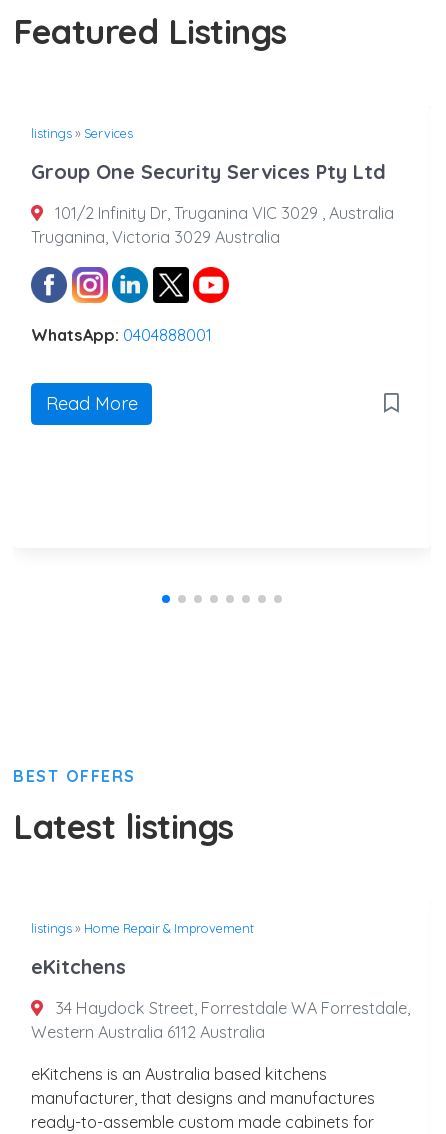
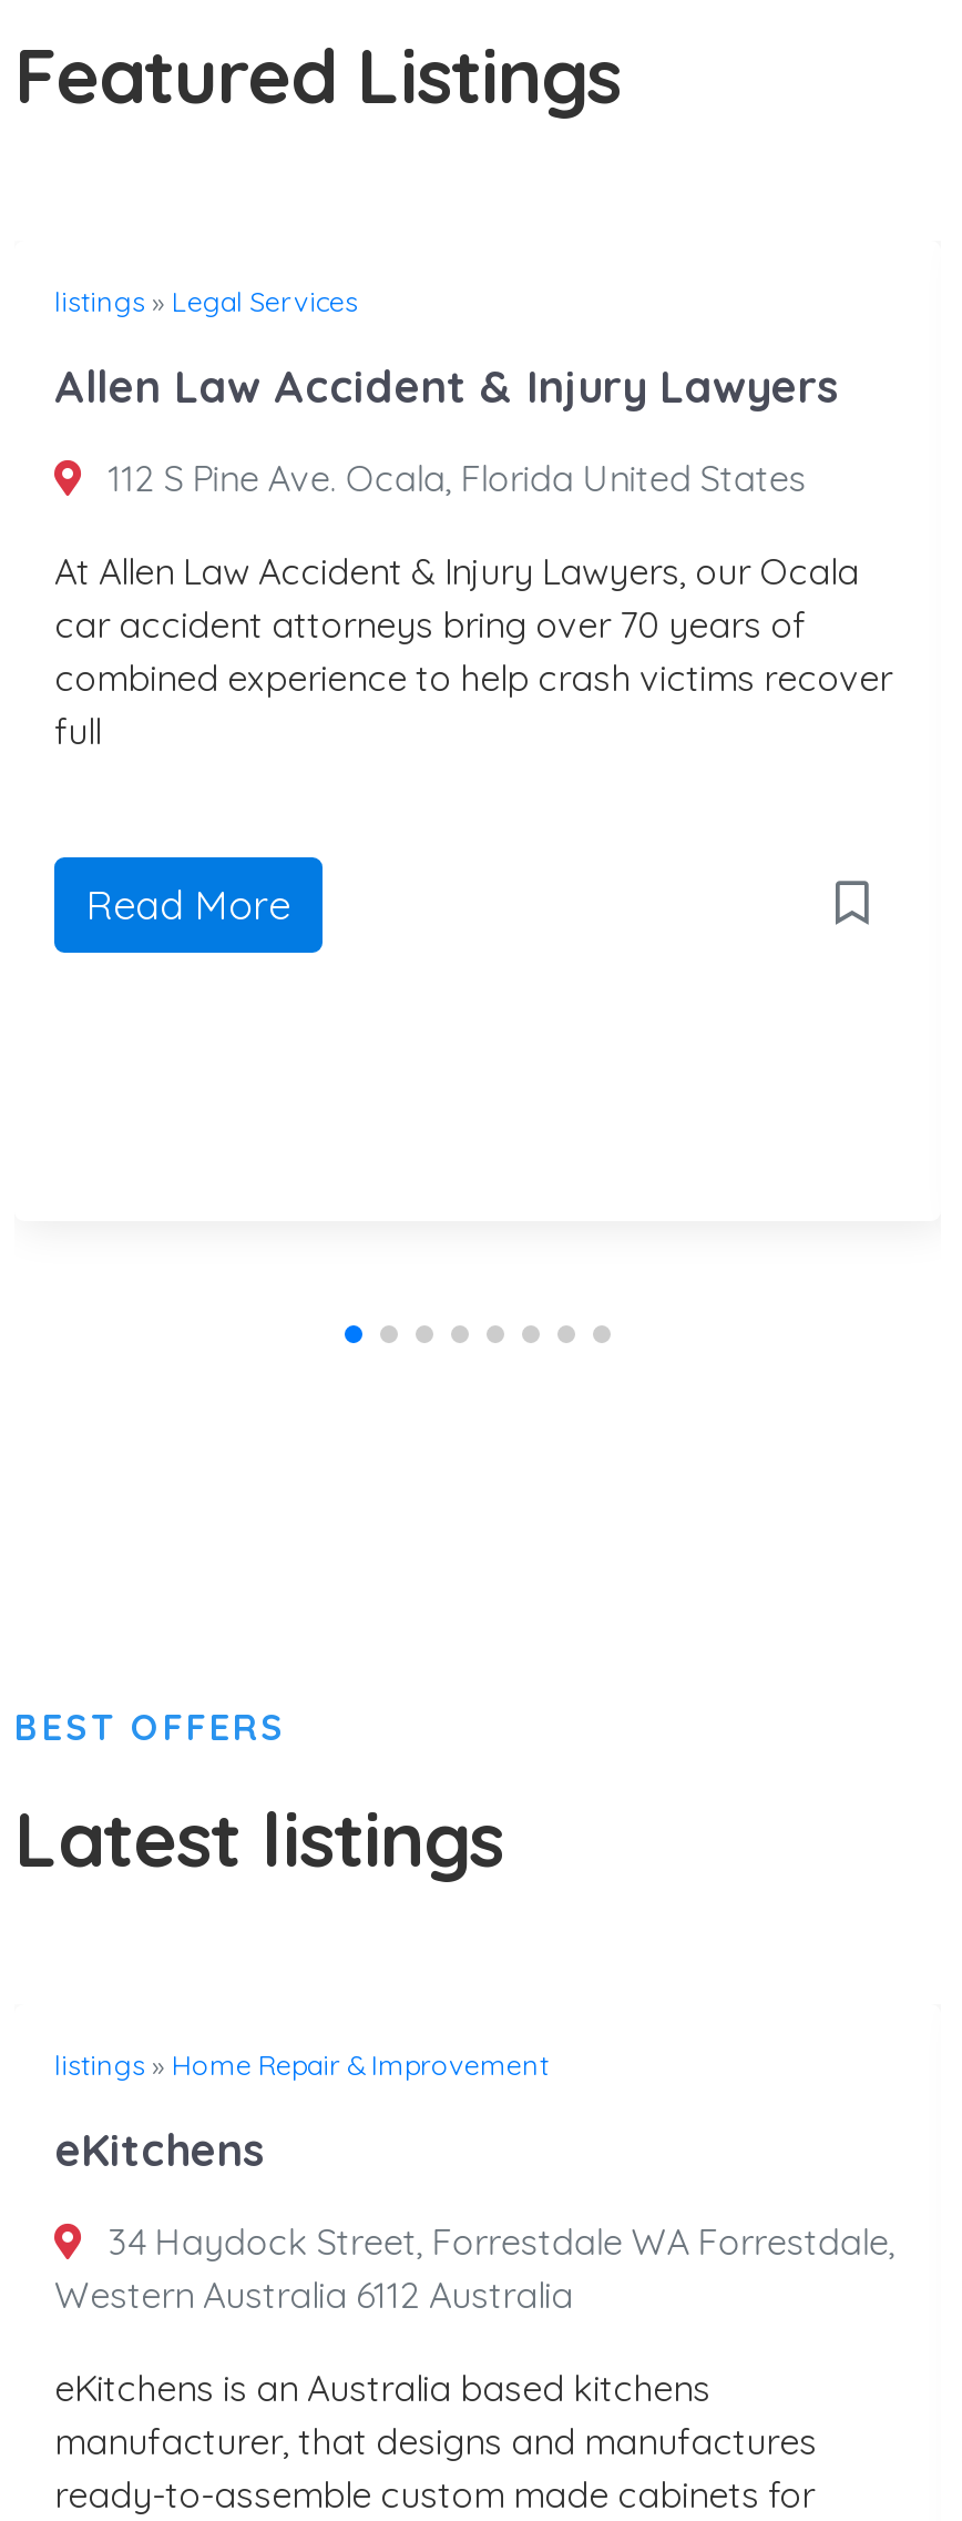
[31,125,133,141] listings» Services -> [54,283,358,319] listings» Legal Services
[31,159,386,184] Group One Security Services Pty Ltd -> [54,358,839,414] Allen Law Accident & Injury Lawyers
[31,203,394,247] 101/2 Infinity Dr, Truganina VIC 3029 , Australia | Truganina, Victoria 3029 Australia -> [99,456,806,500] 112 S Pine Ave. Ocala, Florida United States
[31,325,212,345] WhatsApp: 0404888001 -> [54,549,892,753] At Allen Law Accident & Injury Lawyers, our Ocala | car accident attorneys bring over 70 years of | combined experience to help crash victims recover | full

